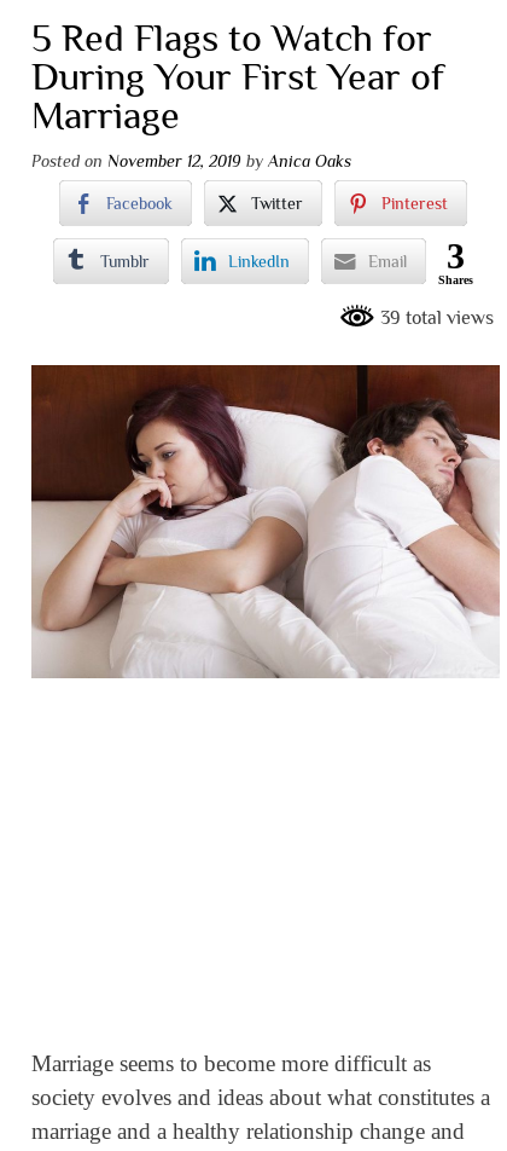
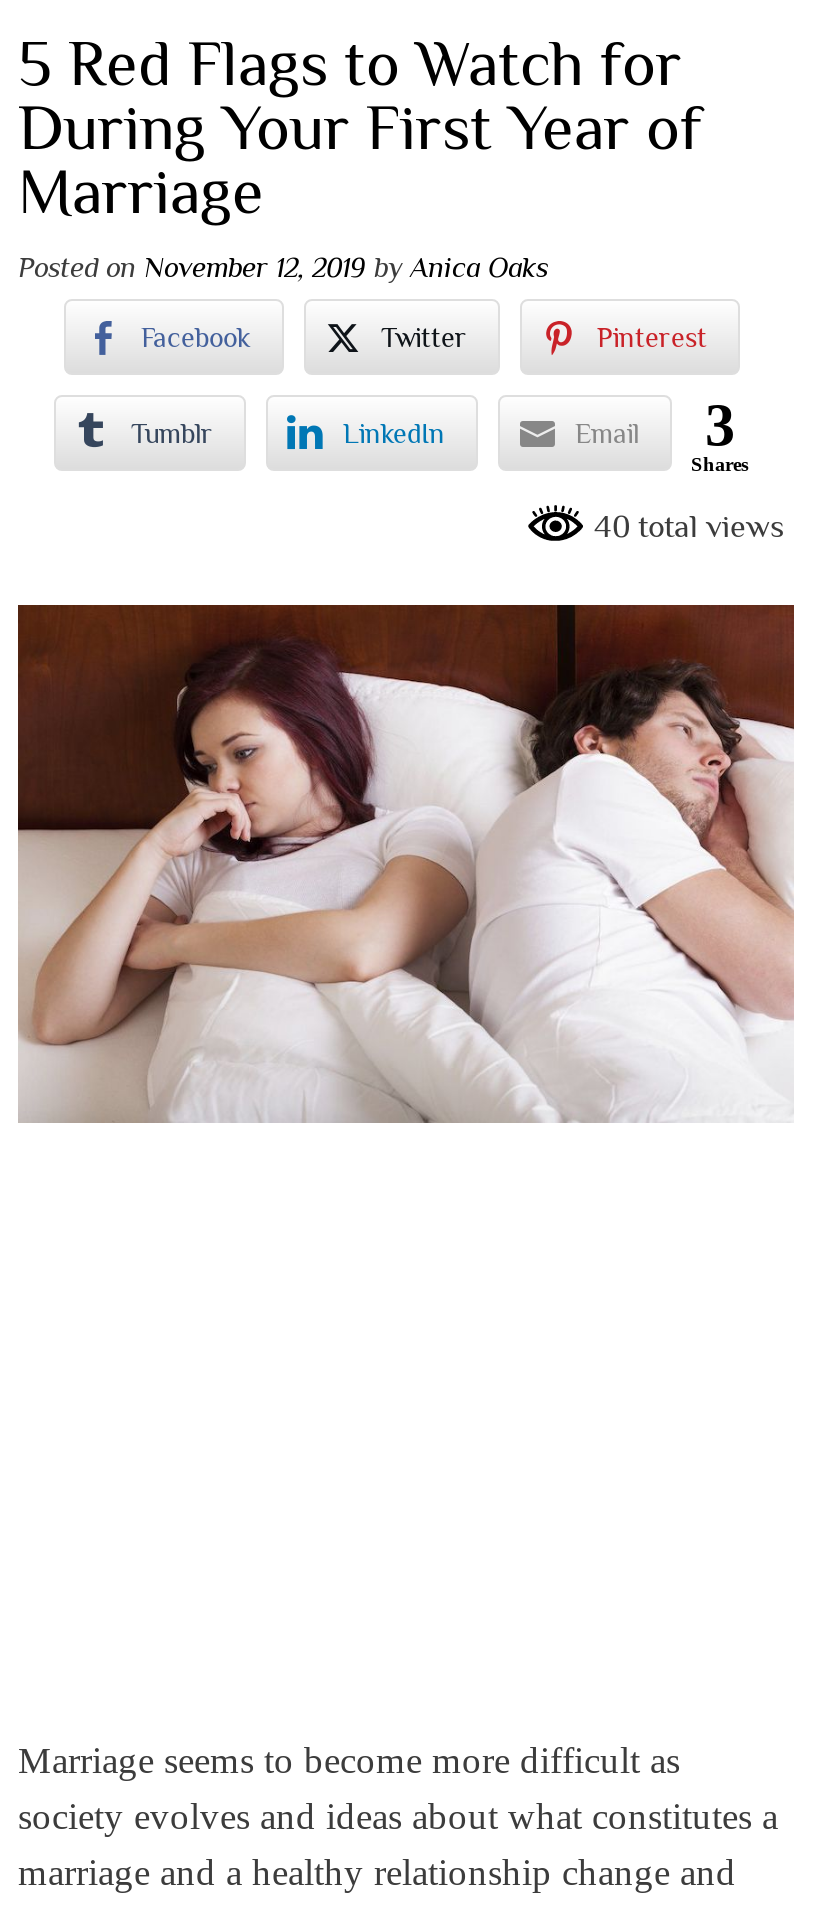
[375,307,494,329] 39 total views -> [586,509,784,545] 40 total views

